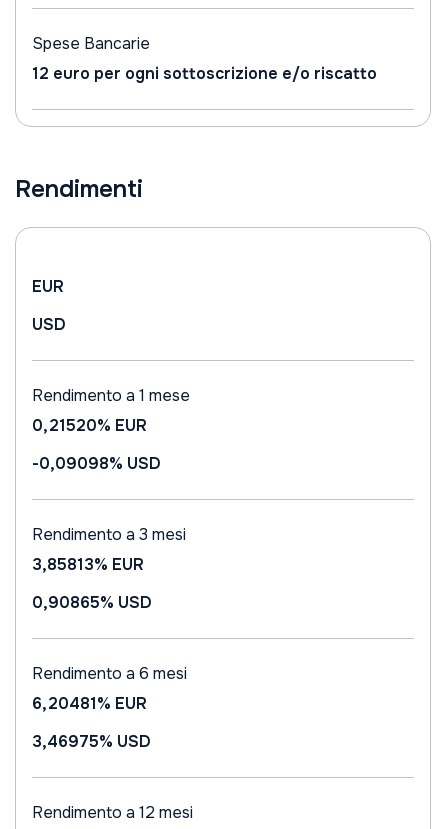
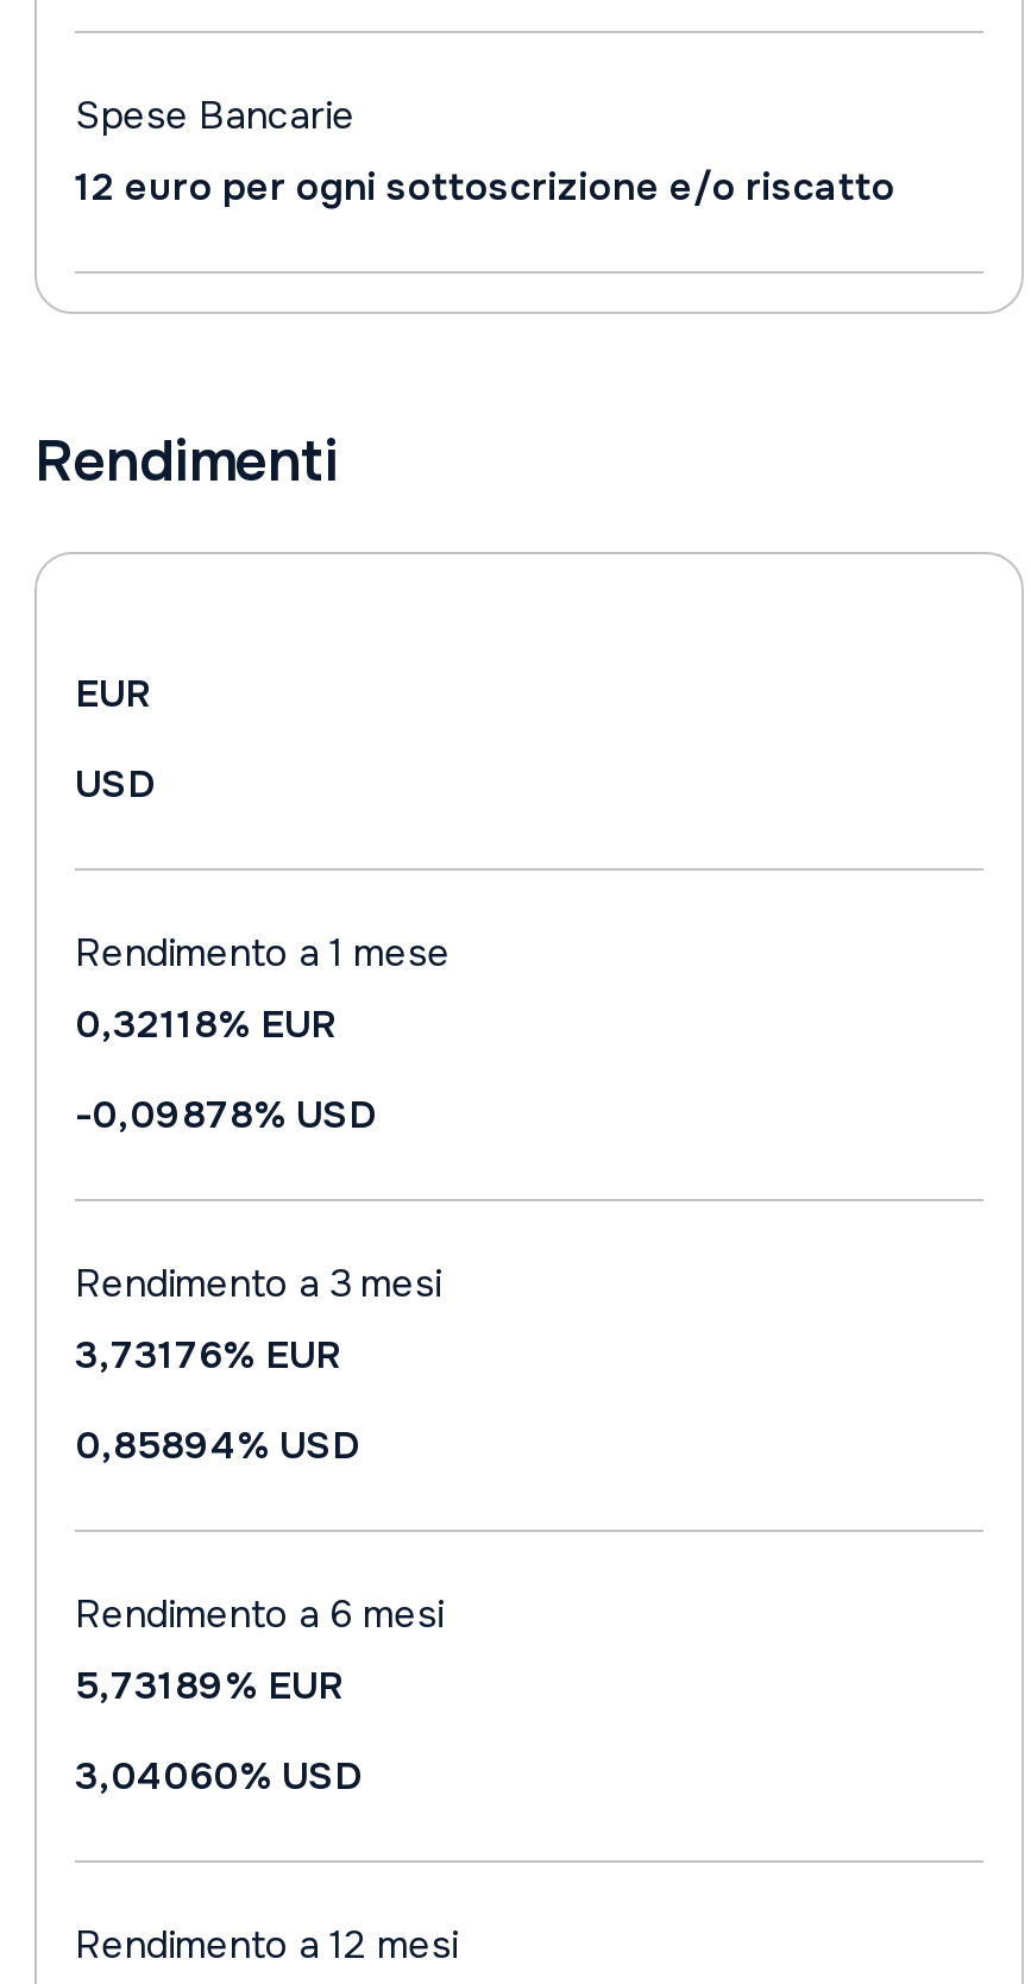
[32,415,147,436] 0,21520% EUR -> [75,999,337,1049] 0,32118% EUR
[32,453,161,474] -0,09098% USD -> [75,1090,377,1139] -0,09878% USD
[32,554,144,575] 3,85813% EUR -> [75,1330,341,1380] 3,73176% EUR
[32,592,152,613] 0,90865% USD -> [75,1420,360,1470] 0,85894% USD
[32,693,147,714] 6,20481% EUR -> [75,1660,344,1710] 5,73189% EUR
[32,731,151,752] 3,46975% USD -> [75,1751,363,1801] 3,04060% USD

